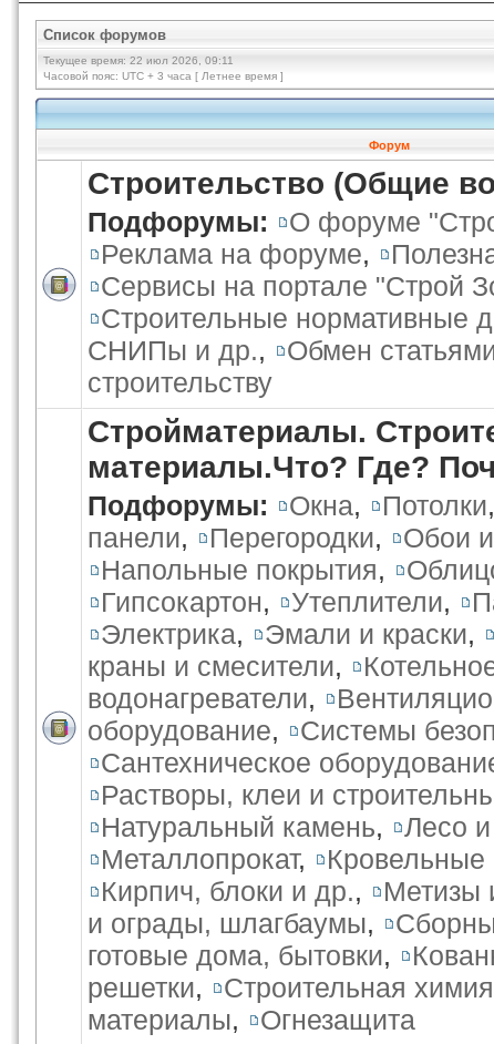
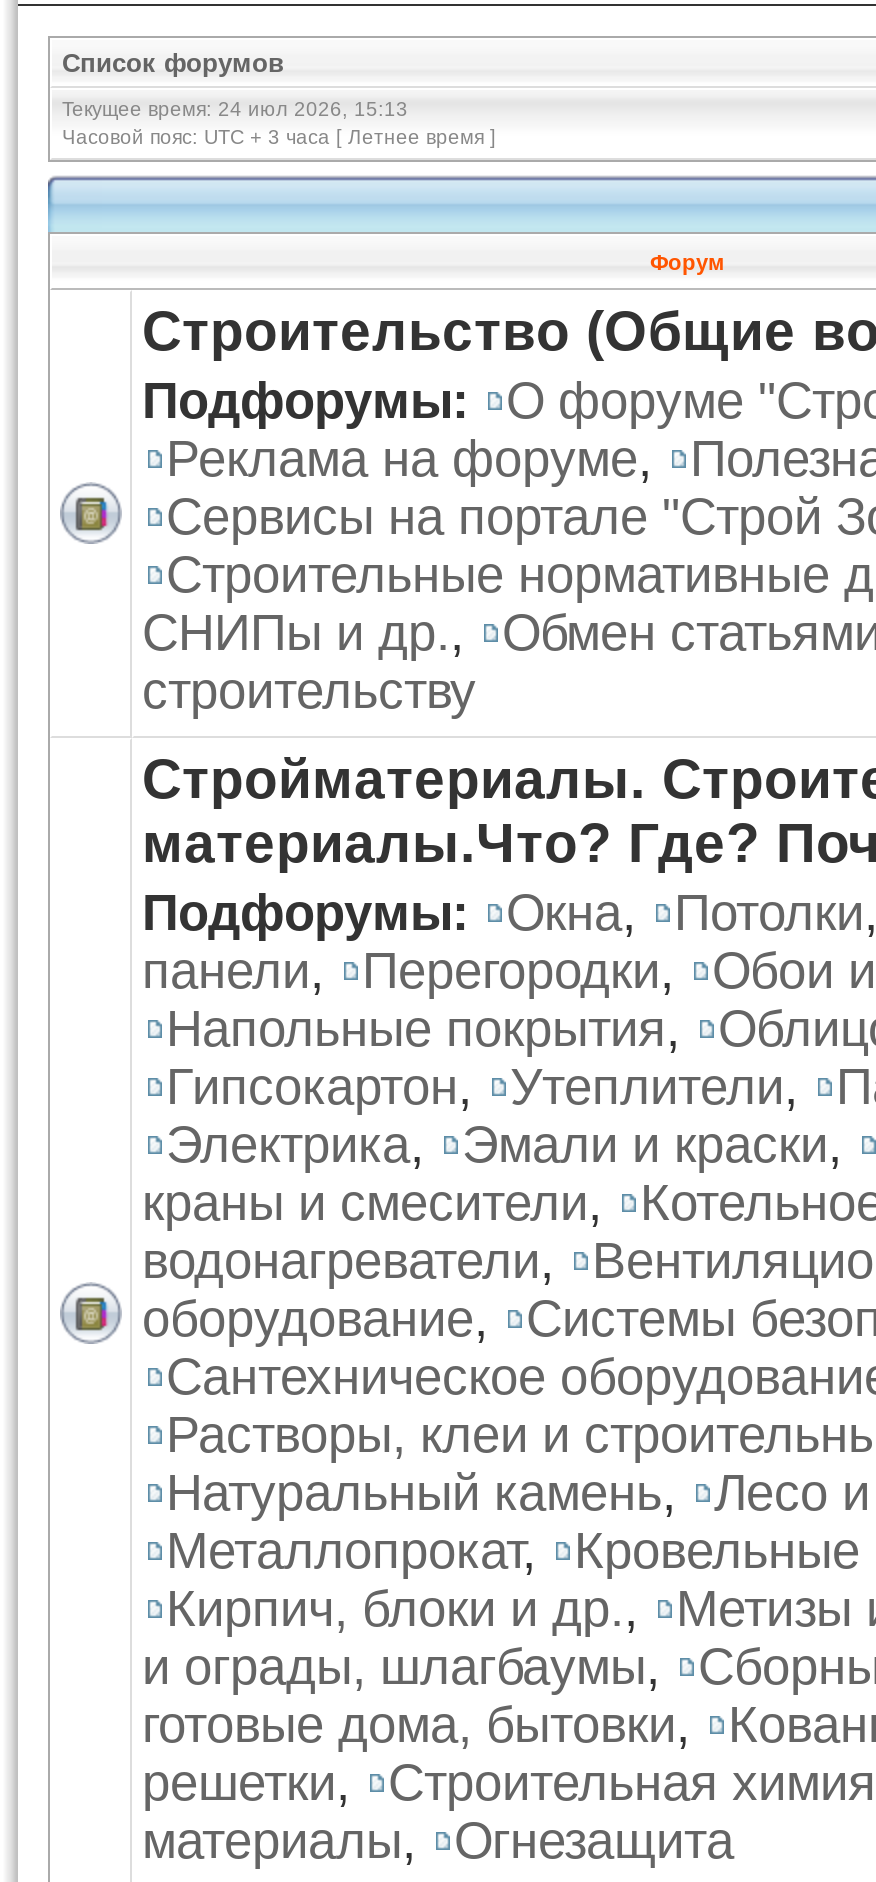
[43,54,234,66] Текущее время: 22 июл 2026, 09:11 -> [62,98,408,120] Текущее время: 24 июл 2026, 15:13

